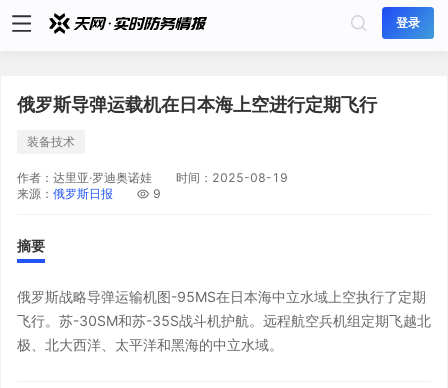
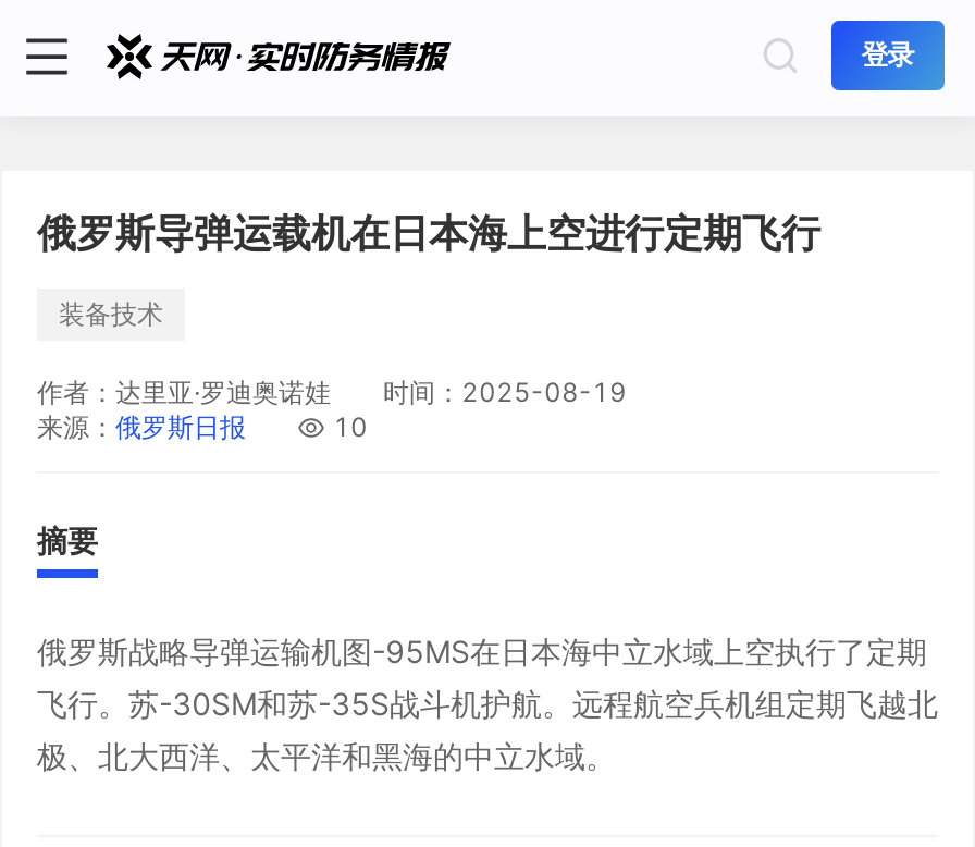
[153,186,161,201] 9 -> [333,410,368,443] 10

